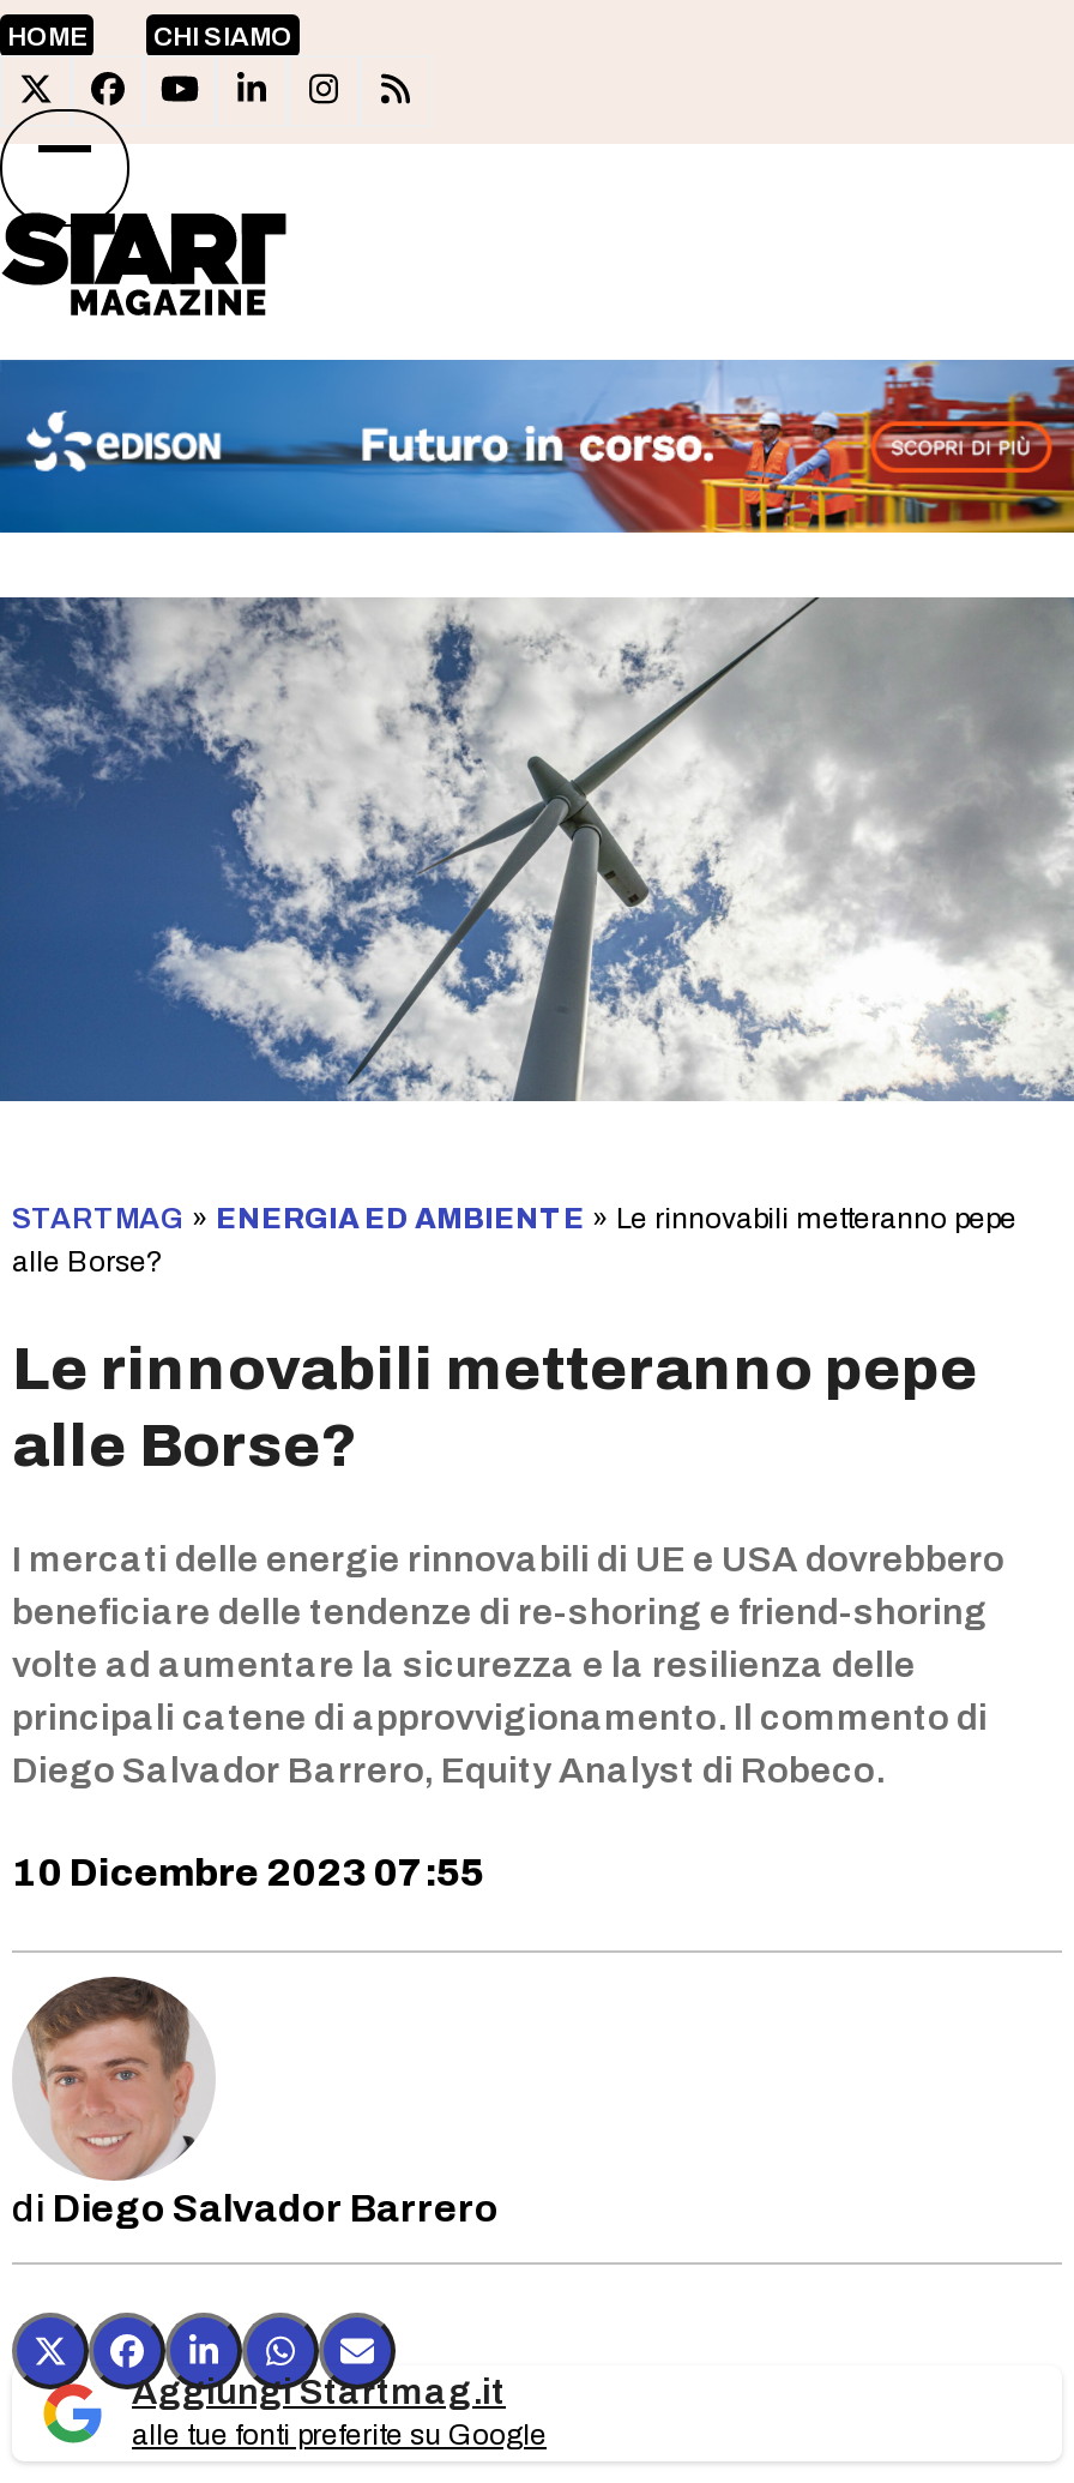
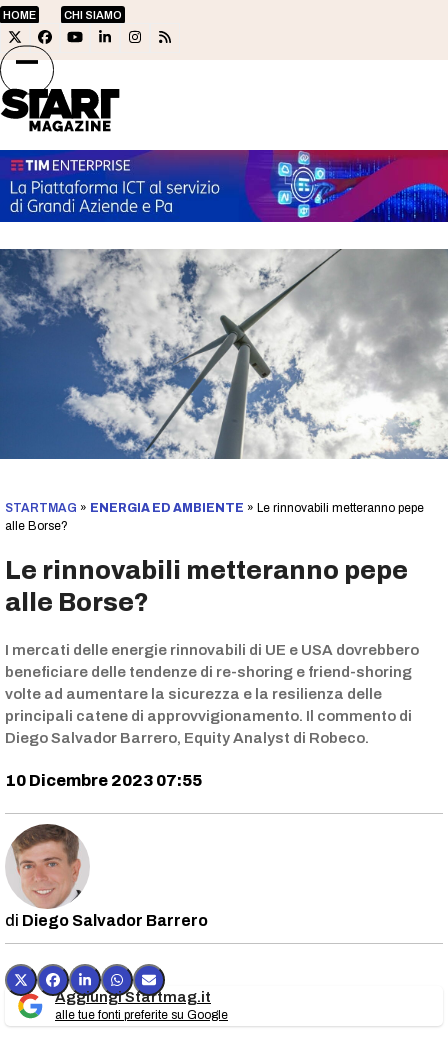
[7,357,1067,535] [image] -> [3,149,445,223] [image]

